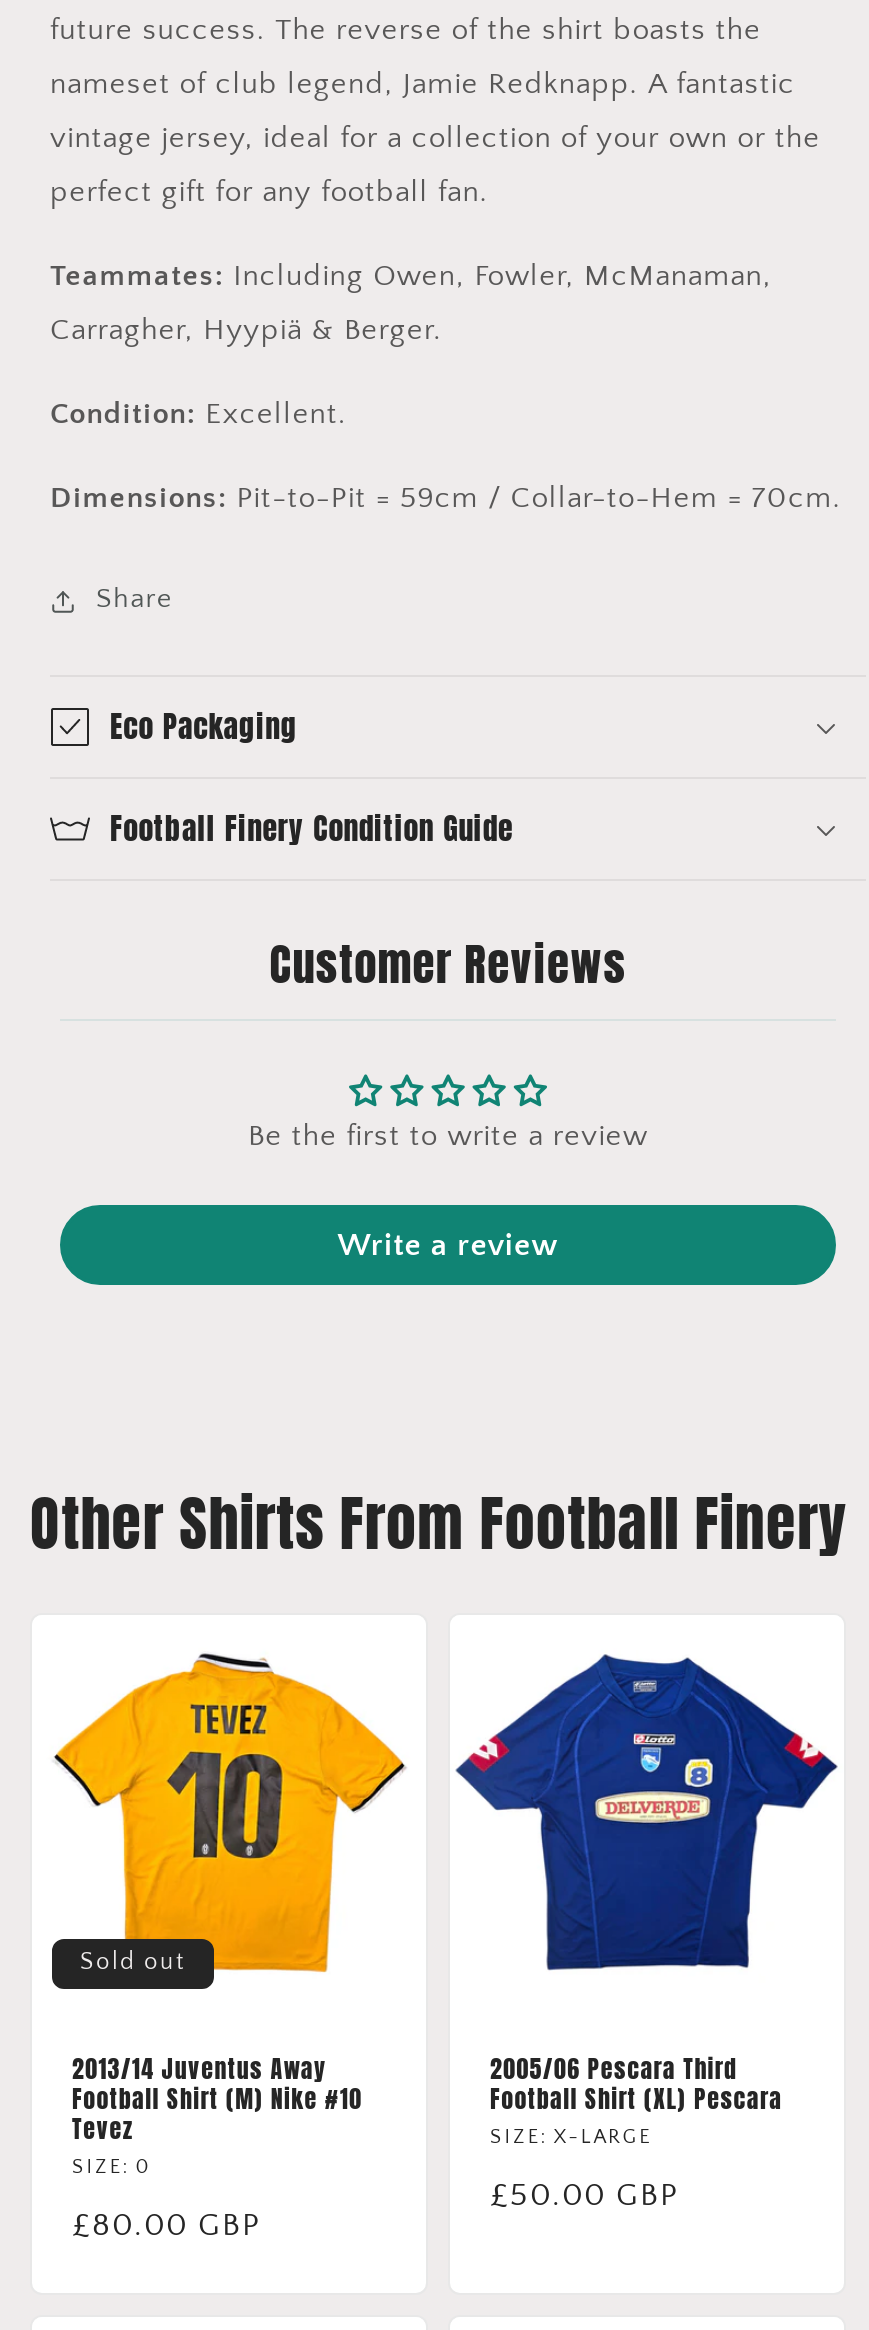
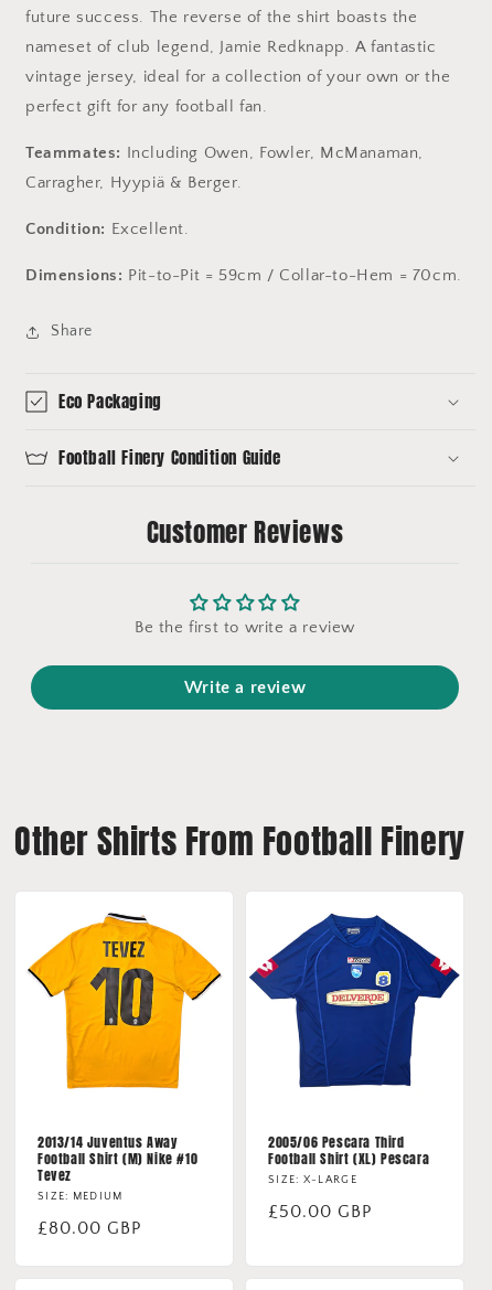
[80,1949,186,1975] Sold out -> none
[72,2157,150,2179] SIZE: 0 -> [38,1191,123,1203] SIZE: MEDIUM

